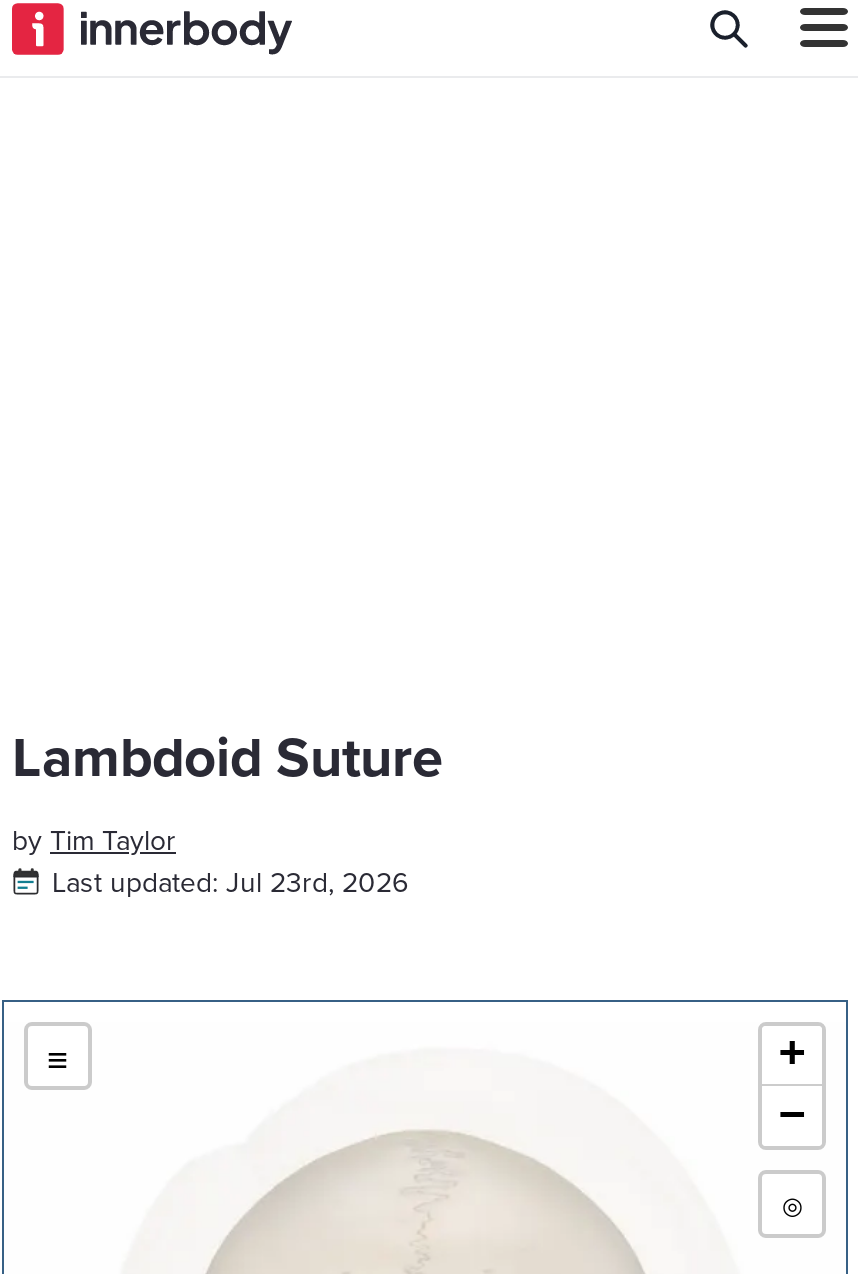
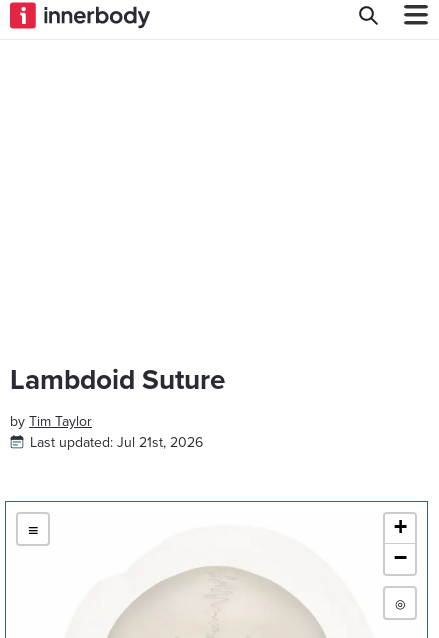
[52,867,408,901] Last updated: Jul 23rd, 2026 -> [30,434,203,451] Last updated: Jul 21st, 2026

